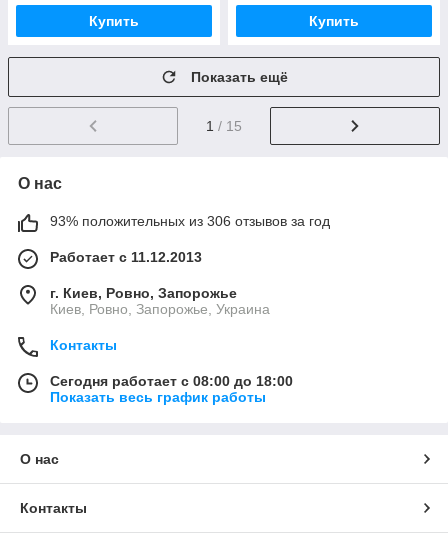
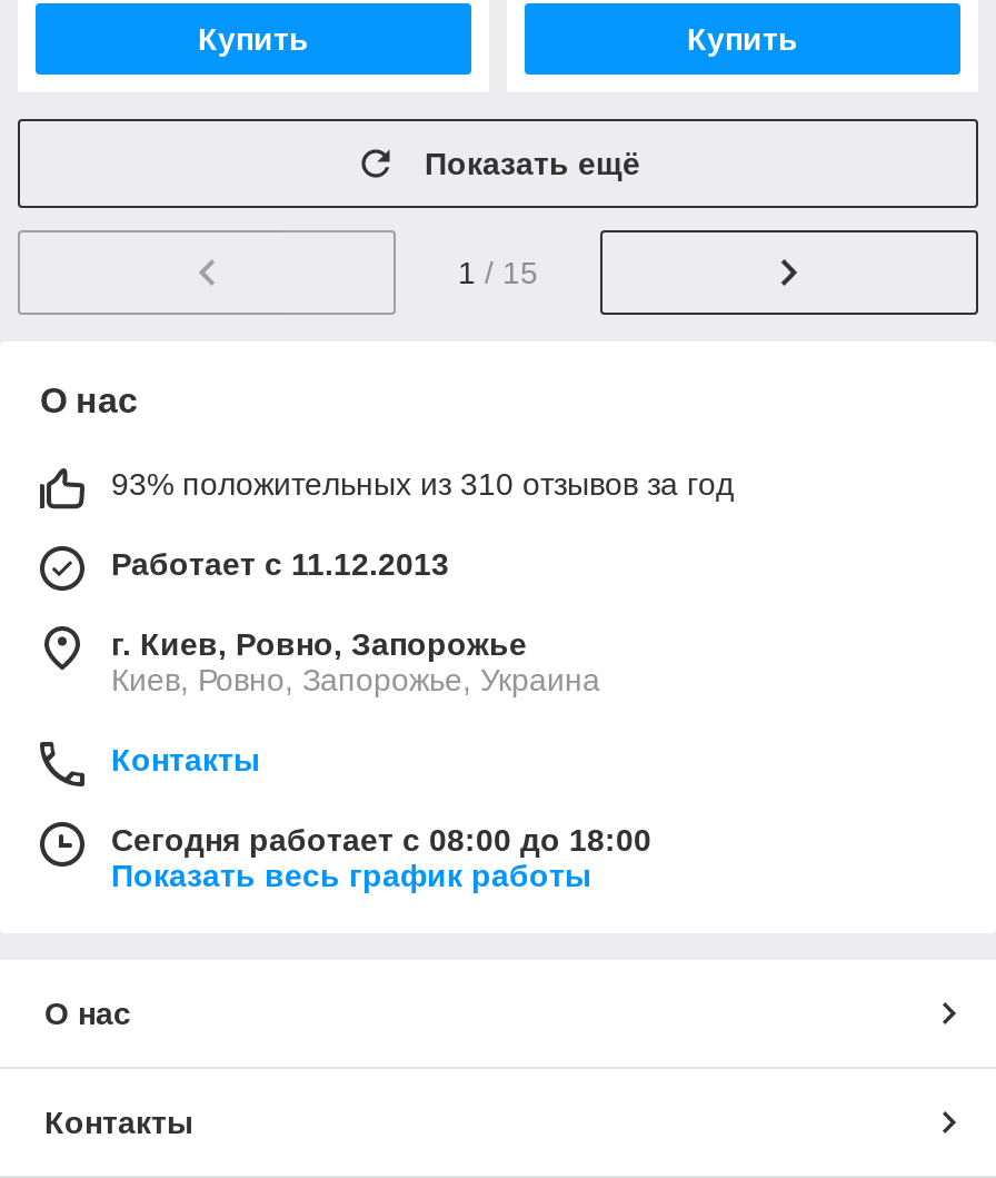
[50,213,330,229] 93% положительных из 306 отзывов за год -> [111,467,734,502] 93% положительных из 310 отзывов за год

